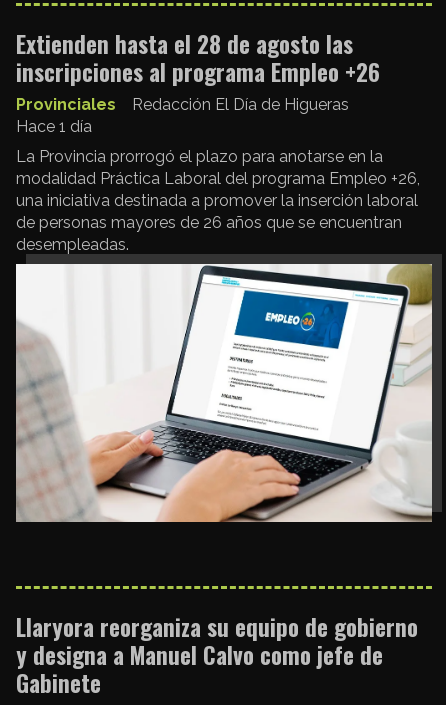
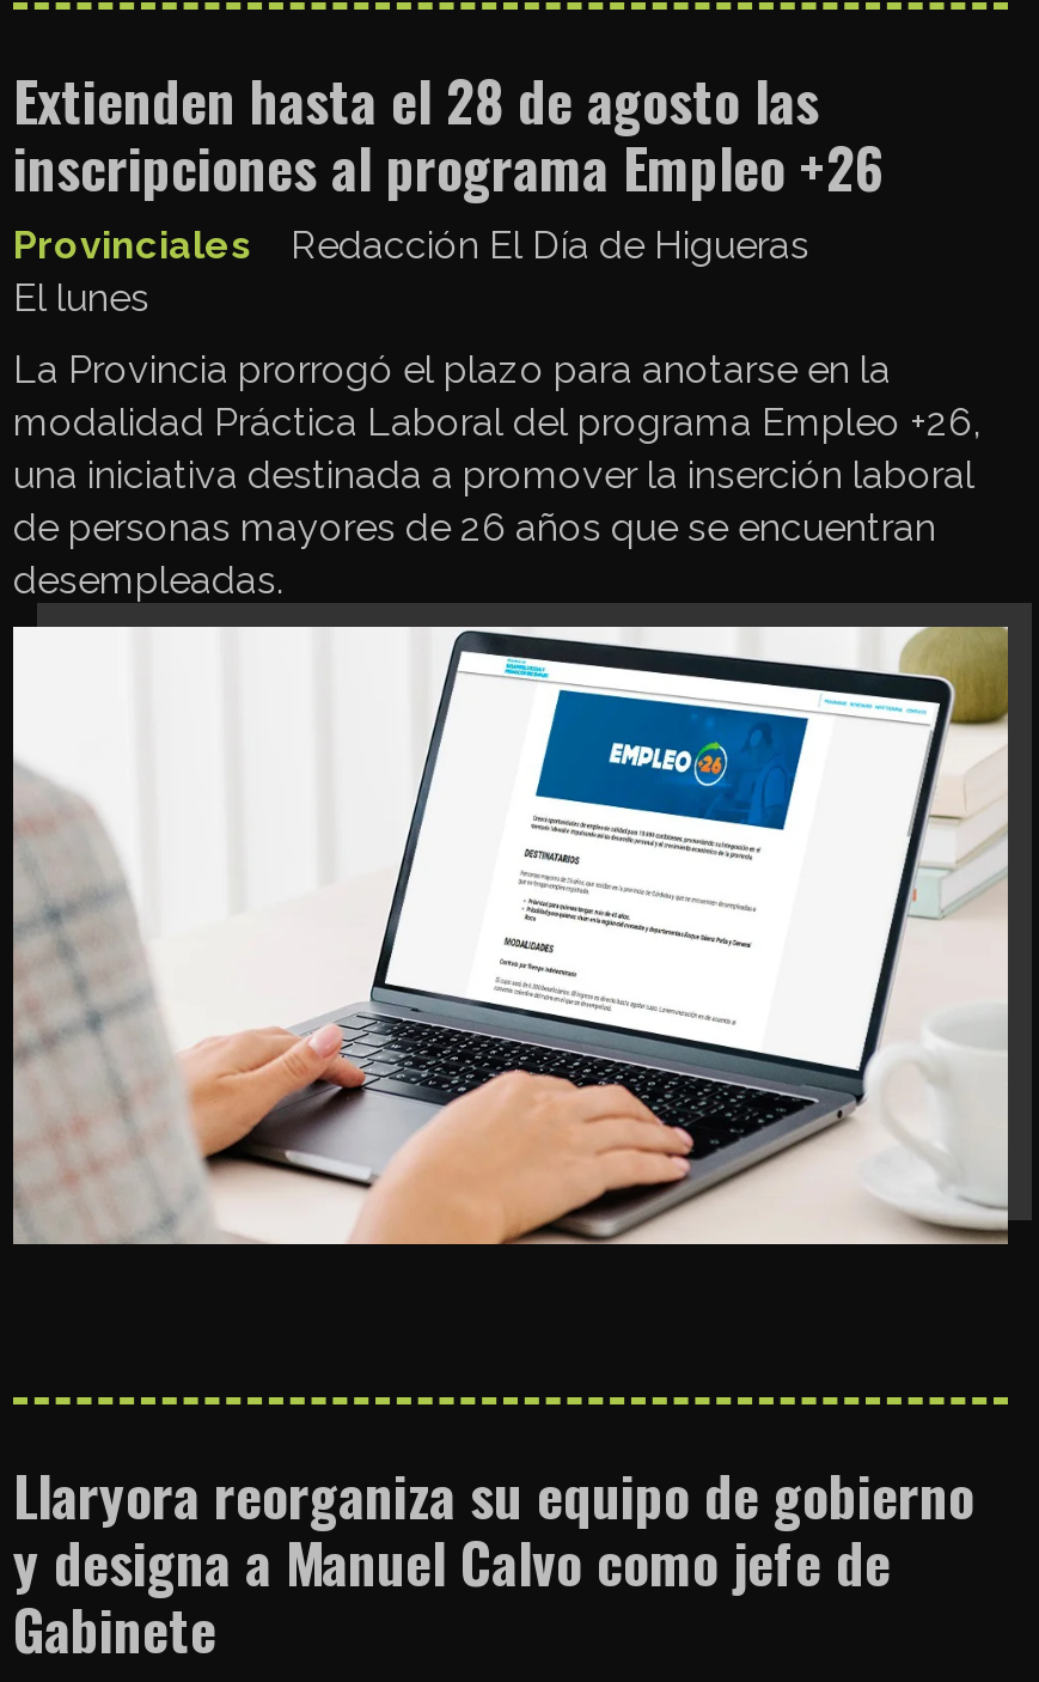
[16,117,92,136] Hace 1 día -> [13,276,149,321] El lunes

